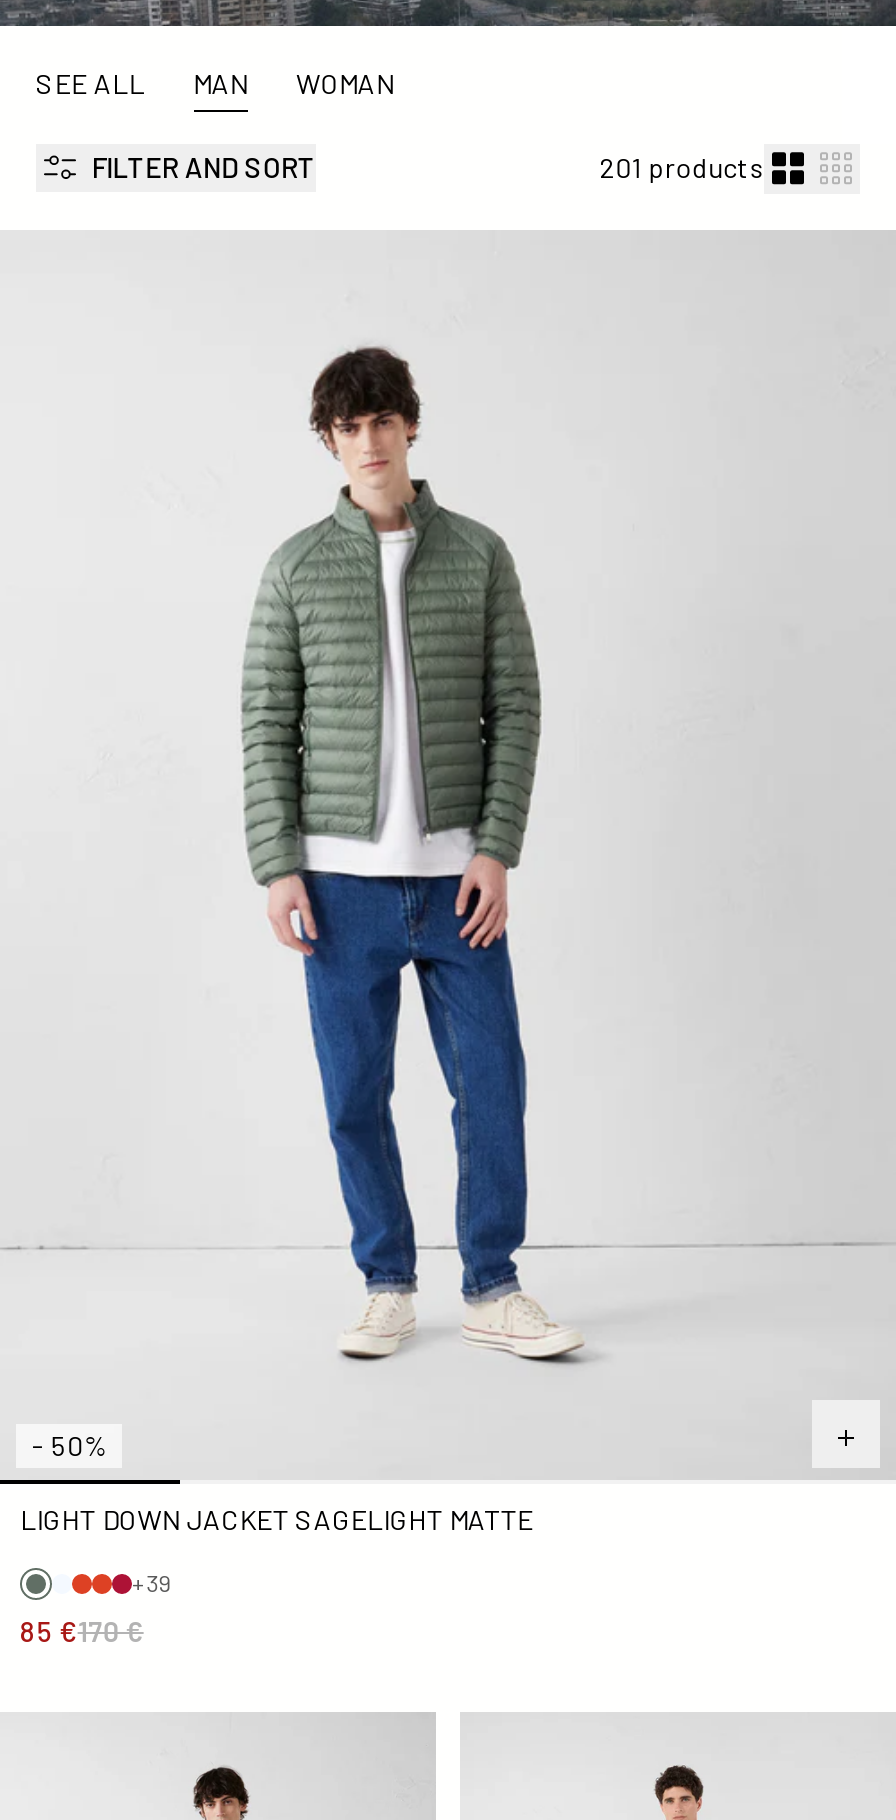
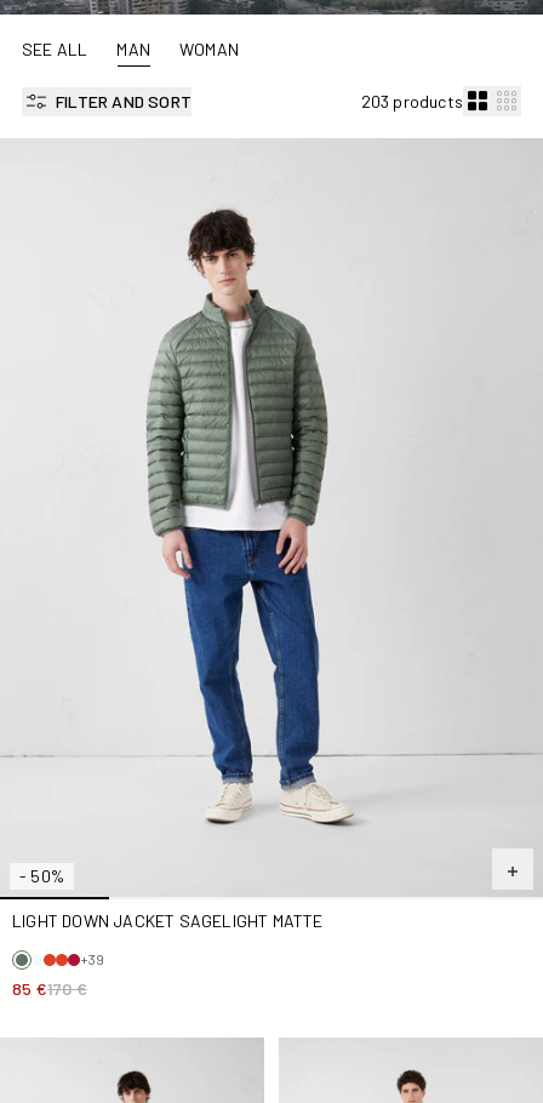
[599,150,764,184] 201 products -> [361,91,463,111] 203 products

